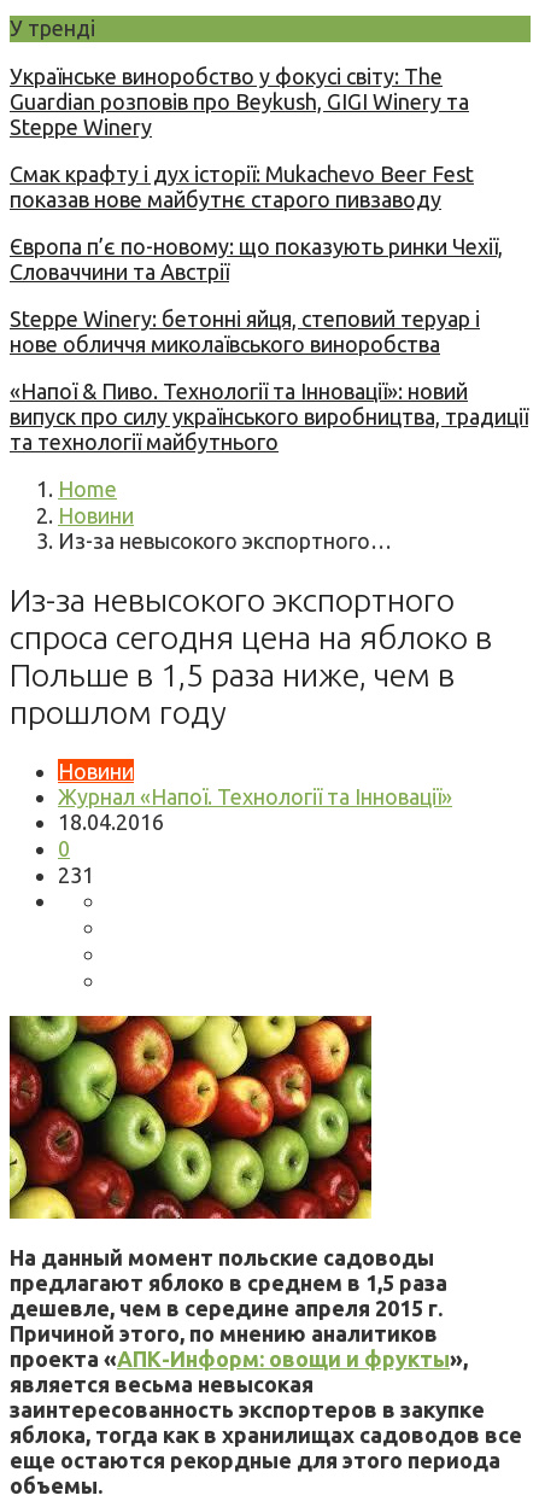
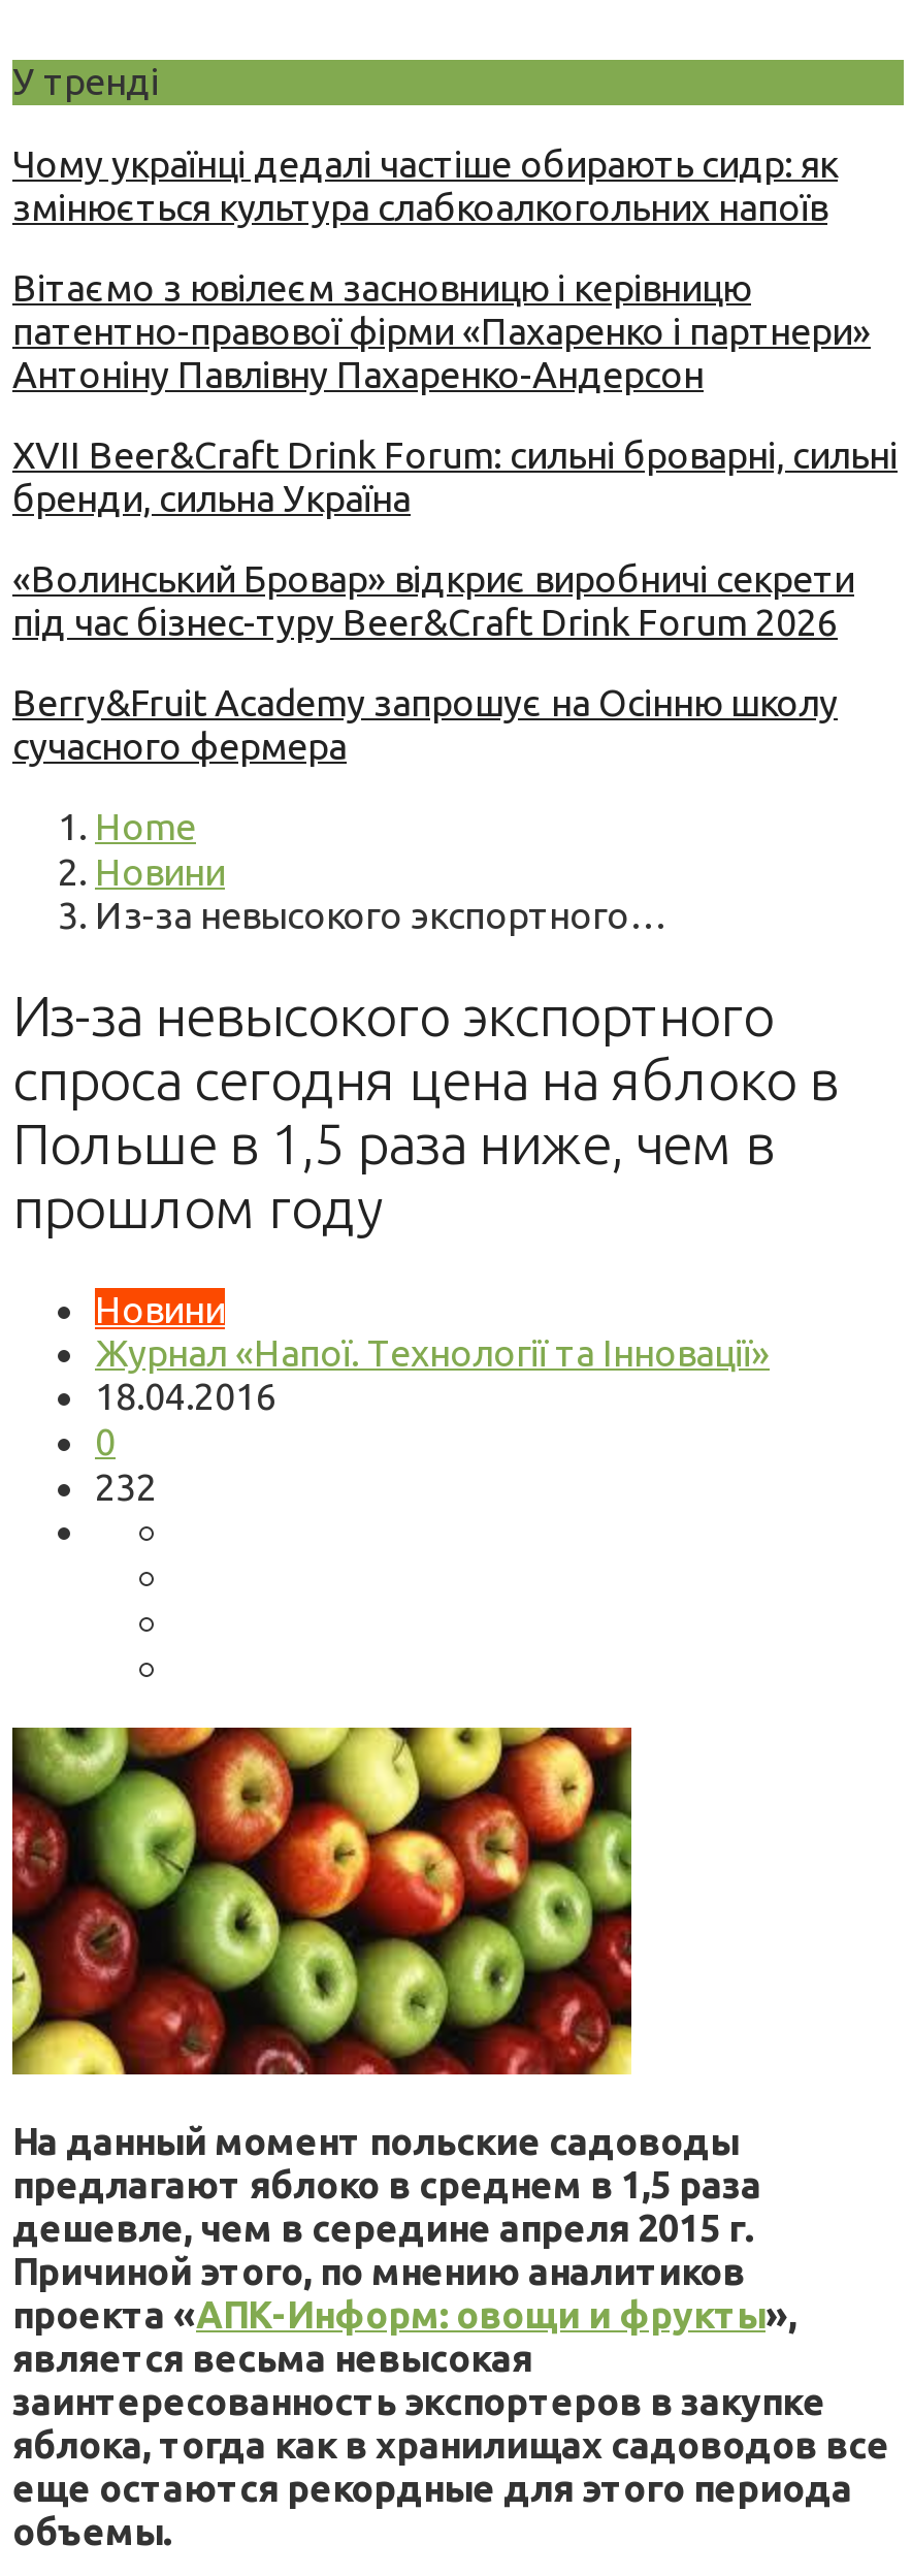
[10,64,469,139] Українське виноробство у фокусі світу: The | Guardian розповів про Beykush, GIGI Winery та | Steppe Winery -> [12,142,838,227] Чому українці дедалі частіше обирають сидр: як | змінюється культура слабкоалкогольних напоїв
[10,162,474,211] Смак крафту і дух історії: Mukachevo Beer Fest | показав нове майбутнє старого пивзаводу -> [12,266,871,394] Вітаємо з ювілеєм засновницю і керівницю | патентно-правової фірми «Пахаренко і партнери» | Антоніну Павлівну Пахаренко-Андерсон
[10,234,503,284] Європа п’є по-новому: що показують ринки Чехії, | Словаччини та Австрії -> [12,433,898,518] XVII Beer&Craft Drink Forum: сильні броварні, сильні | бренди, сильна Україна
[10,306,480,356] Steppe Winery: бетонні яйця, степовий теруар і | нове обличчя миколаївського виноробства -> [12,557,854,642] «Волинський Бровар» відкриє виробничі секрети | під час бізнес-туру Beer&Craft Drink Forum 2026
[10,379,528,454] «Напої & Пиво. Технології та Інновації»: новий | випуск про силу українського виробництва, традиції | та технології майбутнього -> [12,681,838,766] Berry&Fruit Academy запрошує на Осінню школу | сучасного фермера
[58,862,94,887] 231 -> [95,1465,157,1506] 232

